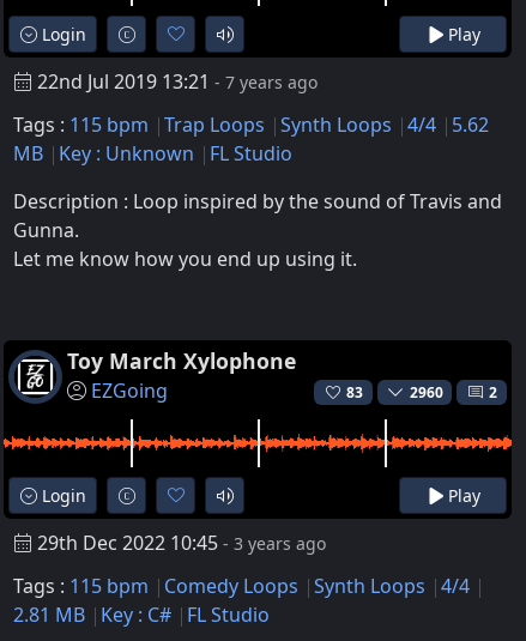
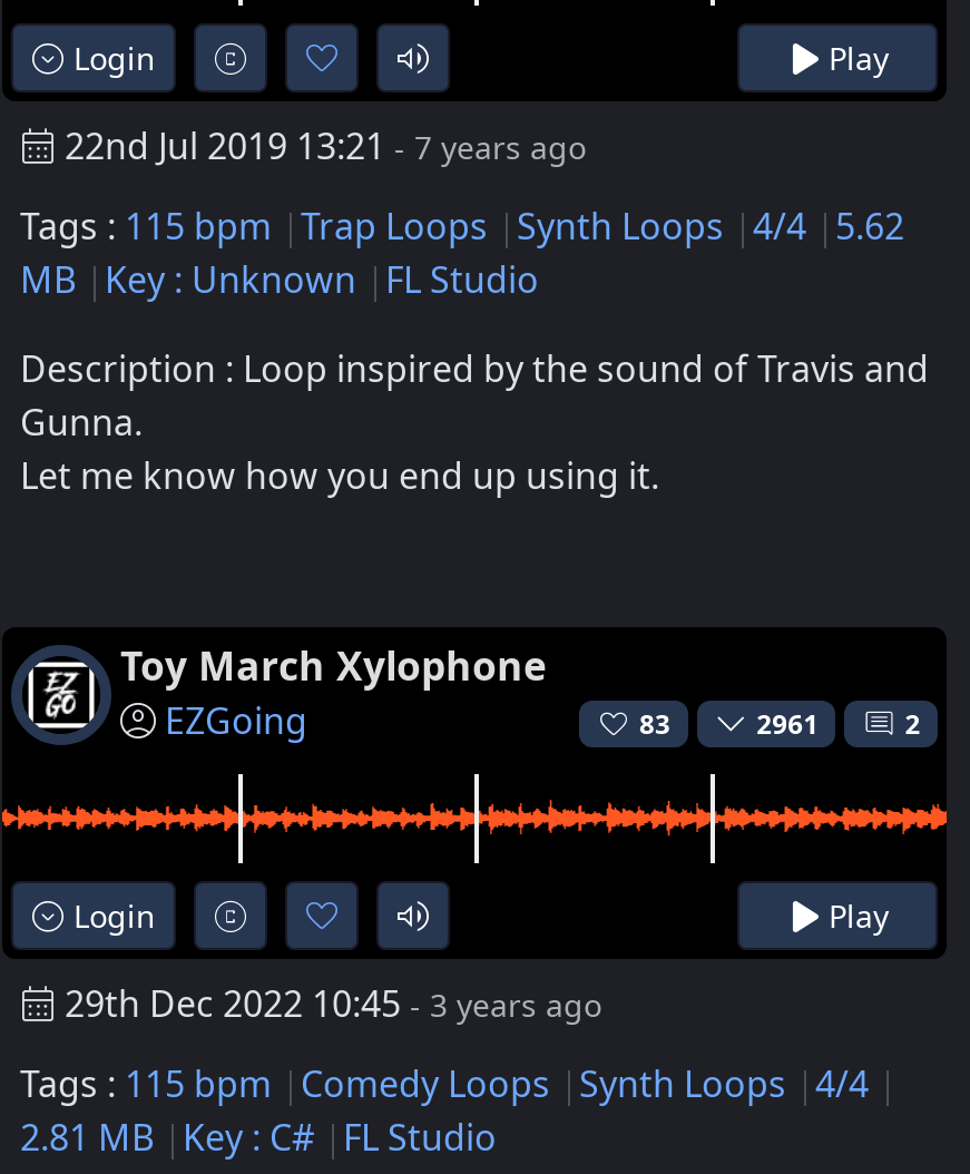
[409,382,443,402] 2960 -> [756,705,819,743] 2961

